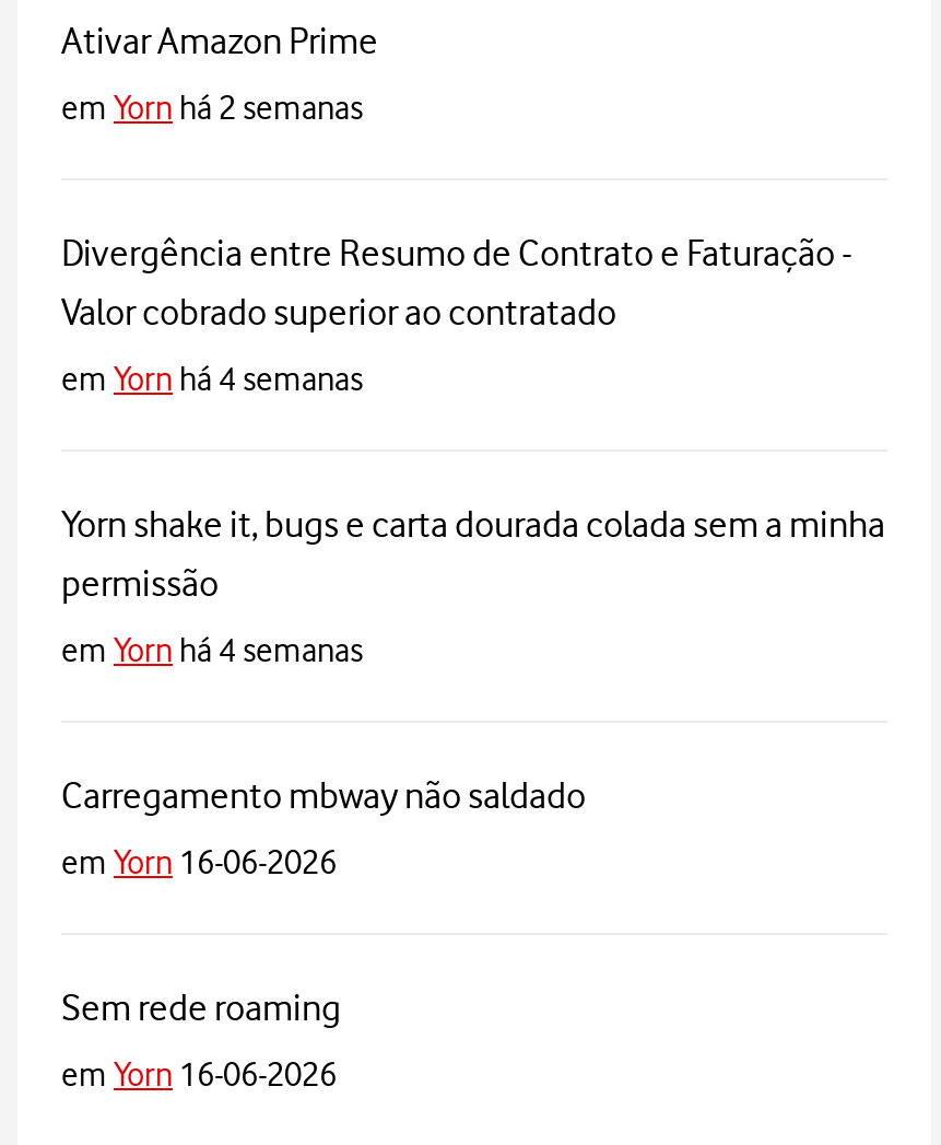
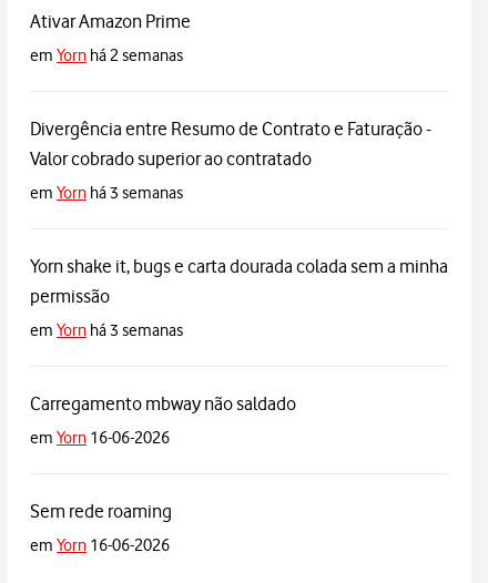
[61,360,363,400] em Yorn há 4 semanas -> [30,183,183,203] em Yorn há 3 semanas
[61,631,363,671] em Yorn há 4 semanas -> [30,321,183,340] em Yorn há 3 semanas

